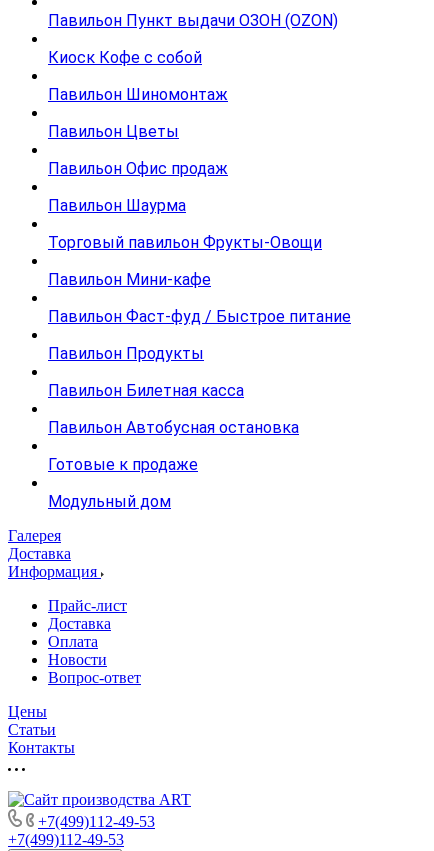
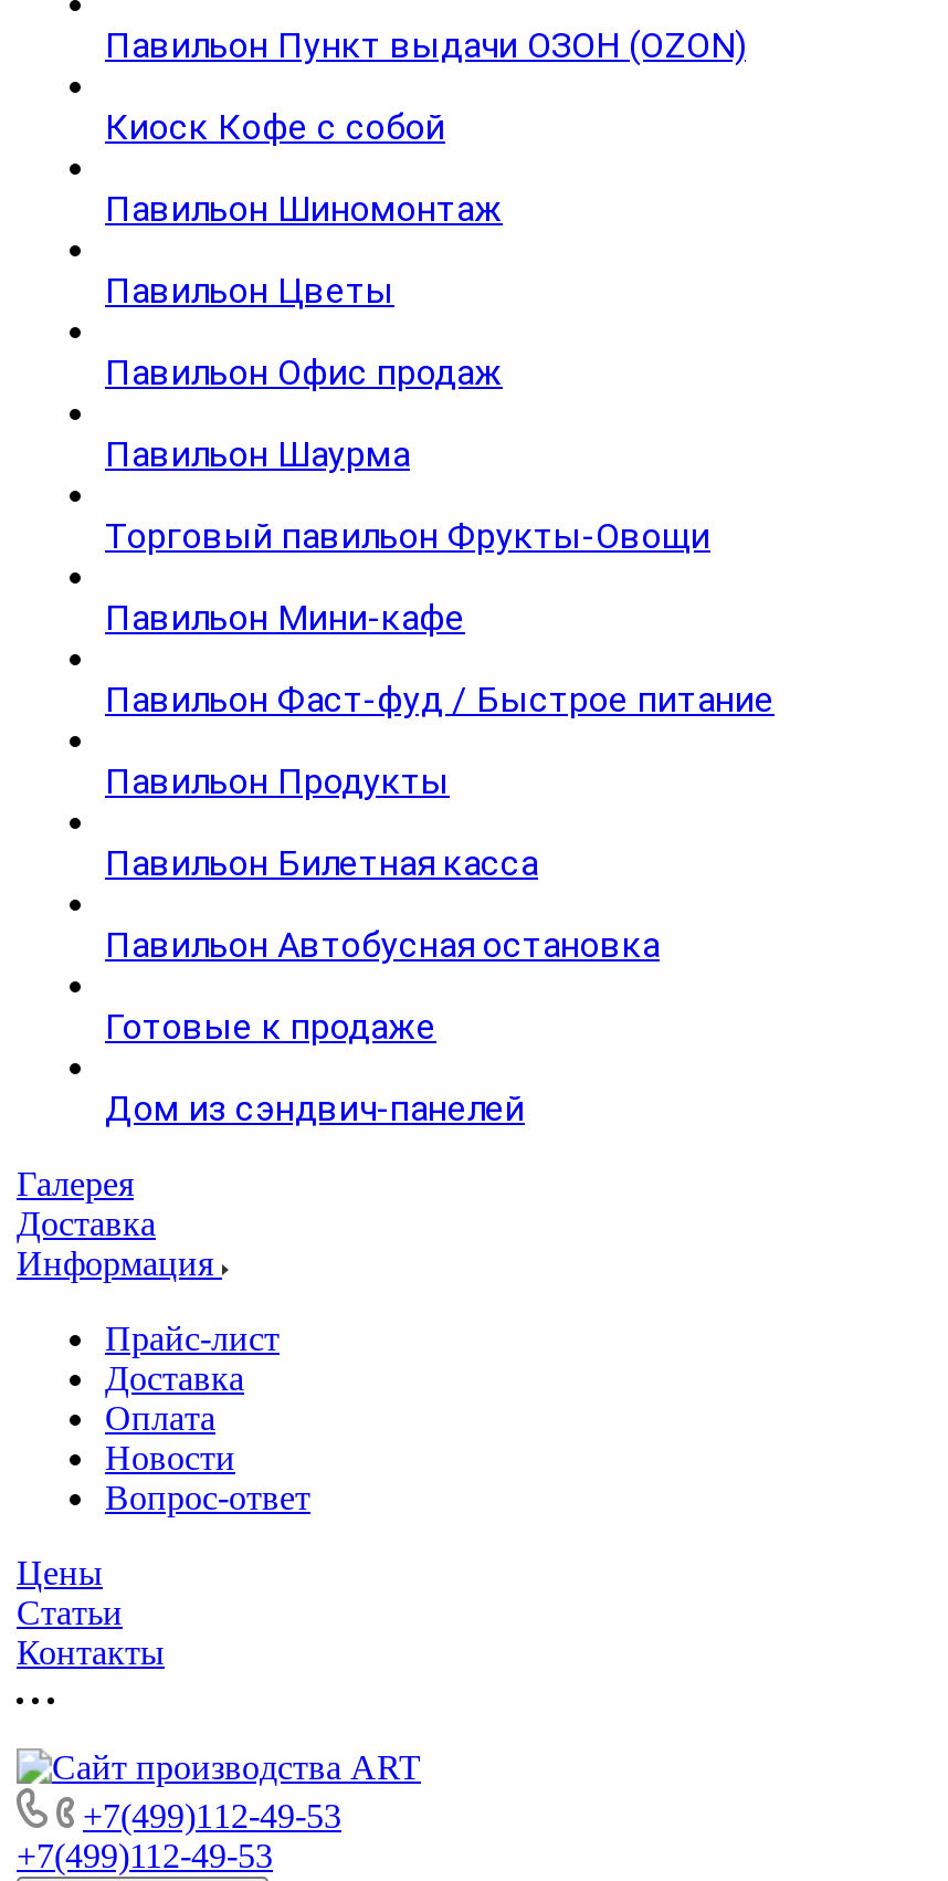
[48,492,171,511] Модульный дом -> [105,1087,525,1129] Дом из сэндвич-панелей

